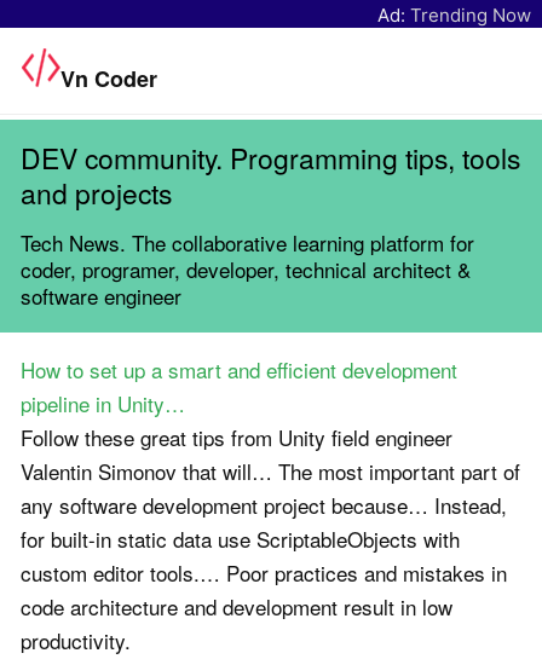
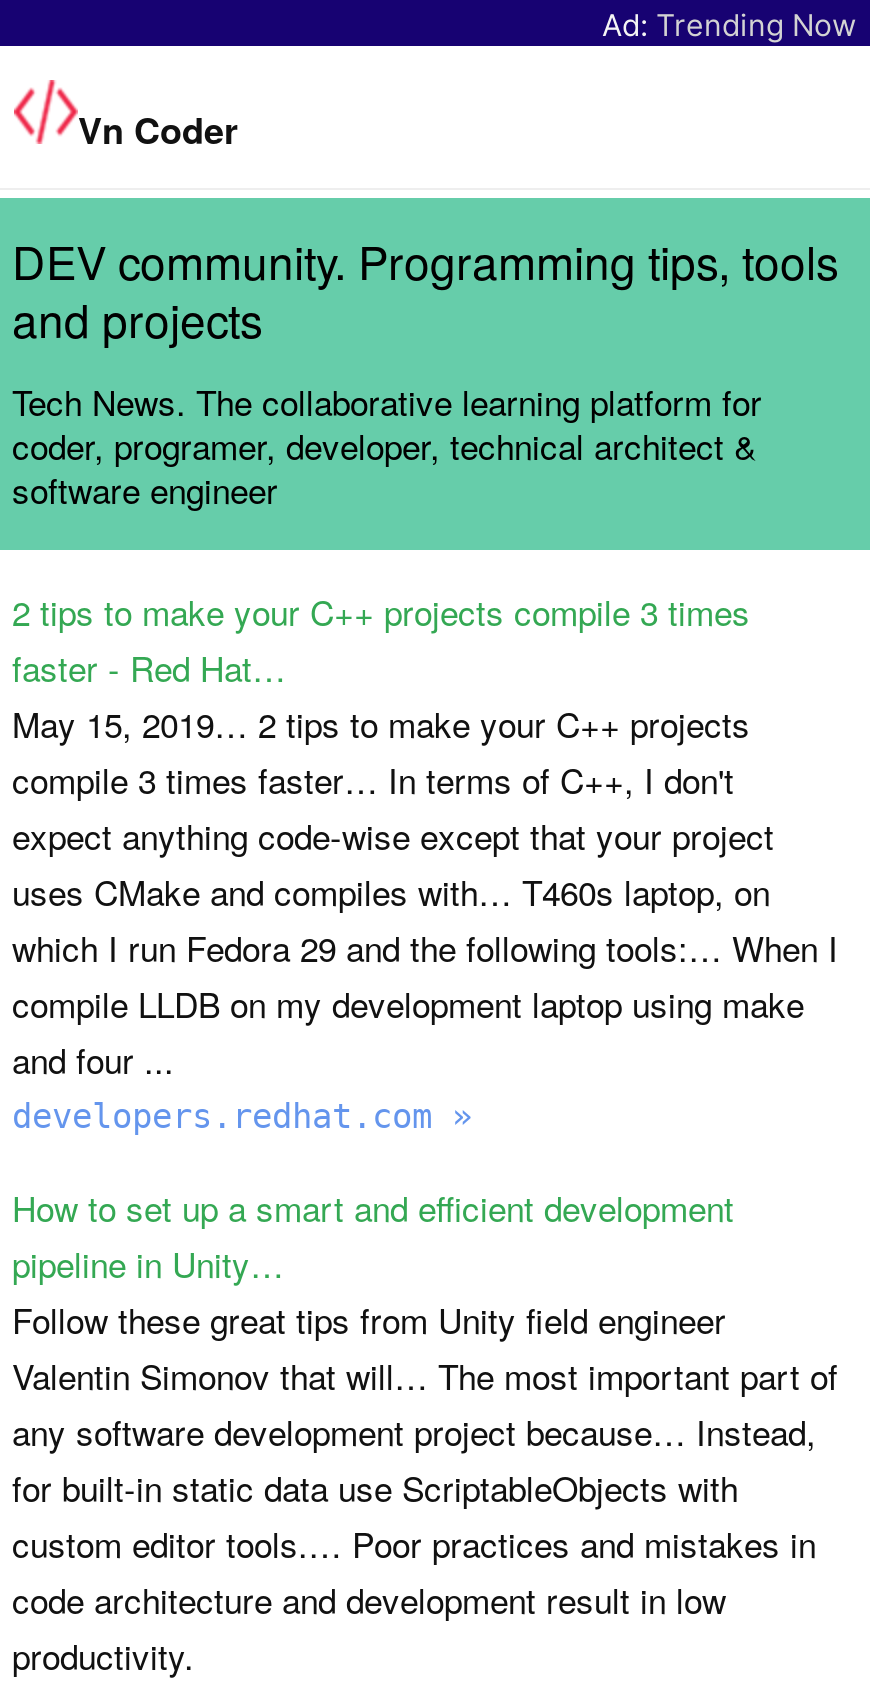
none -> [12,585,838,1135] 2 tips to make your C++ projects compile 3 times | faster - Red Hat… | May 15, 2019… 2 tips to make your C++ projects | compile 3 times faster… In terms of C++, I don't | expect anything code-wise except that your project | uses CMake and compiles with… T460s laptop, on | which I run Fedora 29 and the following tools:… When I | compile LLDB on my development laptop using make | and four ... | developers.redhat.com »

